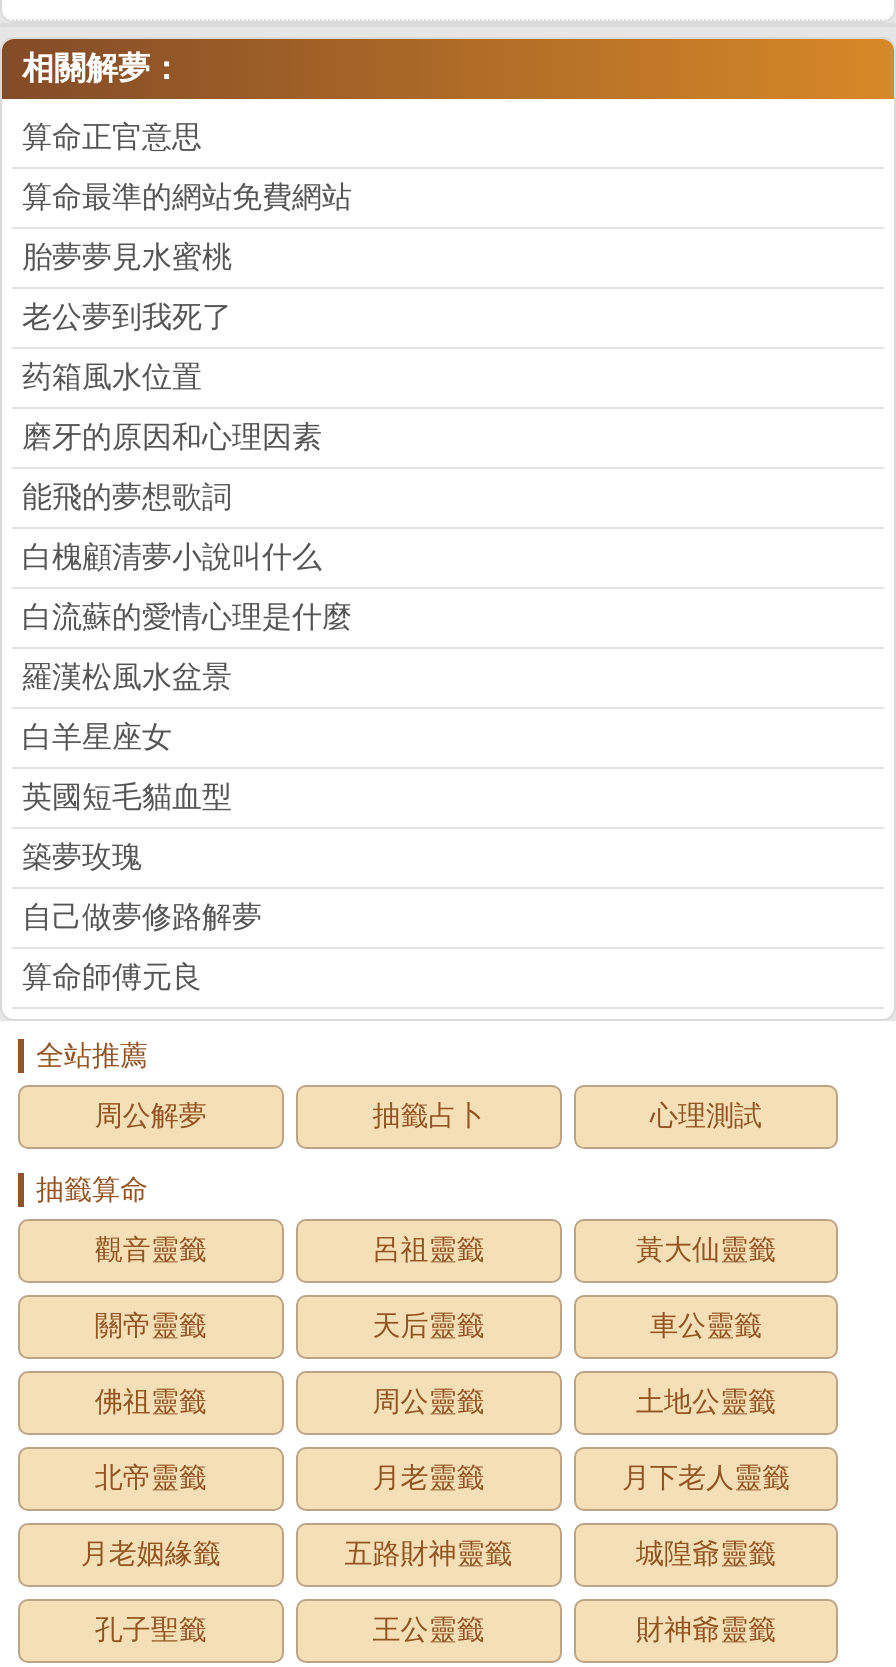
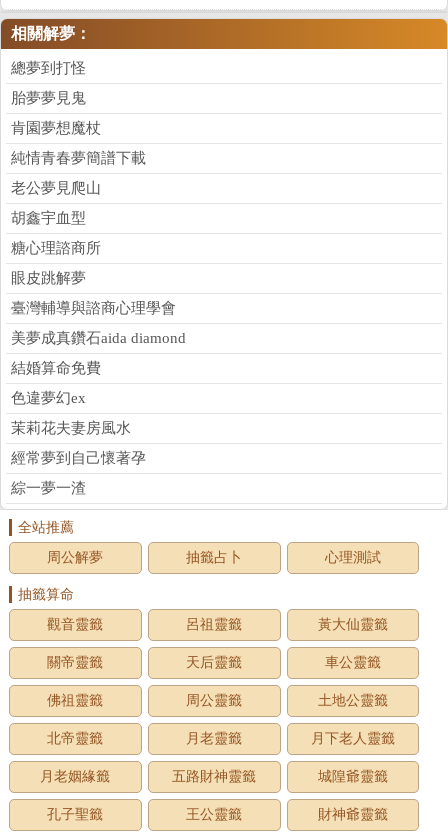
[22,122,202,154] 算命正官意思 -> [11,60,86,76] 總夢到打怪
[22,182,352,214] 算命最準的網站免費網站 -> [11,90,86,106] 胎夢夢見鬼
[22,242,232,274] 胎夢夢見水蜜桃 -> [11,120,101,136] 肯園夢想魔杖
[22,302,232,334] 老公夢到我死了 -> [11,150,146,166] 純情青春夢簡譜下載
[22,362,202,394] 药箱風水位置 -> [11,180,101,196] 老公夢見爬山
[22,422,322,454] 磨牙的原因和心理因素 -> [11,210,86,226] 胡鑫宇血型
[22,482,232,514] 能飛的夢想歌詞 -> [11,240,101,256] 糖心理諮商所
[22,542,322,574] 白槐顧清夢小說叫什么 -> [11,270,86,286] 眼皮跳解夢
[22,602,352,634] 白流蘇的愛情心理是什麼 -> [11,300,176,316] 臺灣輔導與諮商心理學會
[22,662,232,694] 羅漢松風水盆景 -> [11,330,186,346] 美夢成真鑽石aida diamond
[22,722,172,754] 白羊星座女 -> [11,360,101,376] 結婚算命免費
[22,782,232,814] 英國短毛貓血型 -> [11,390,86,406] 色違夢幻ex
[22,842,142,874] 築夢玫瑰 -> [11,420,131,436] 茉莉花夫妻房風水
[22,902,262,934] 自己做夢修路解夢 -> [11,450,146,466] 經常夢到自己懷著孕
[22,962,202,994] 算命師傅元良 -> [11,480,86,496] 綜一夢一渣

